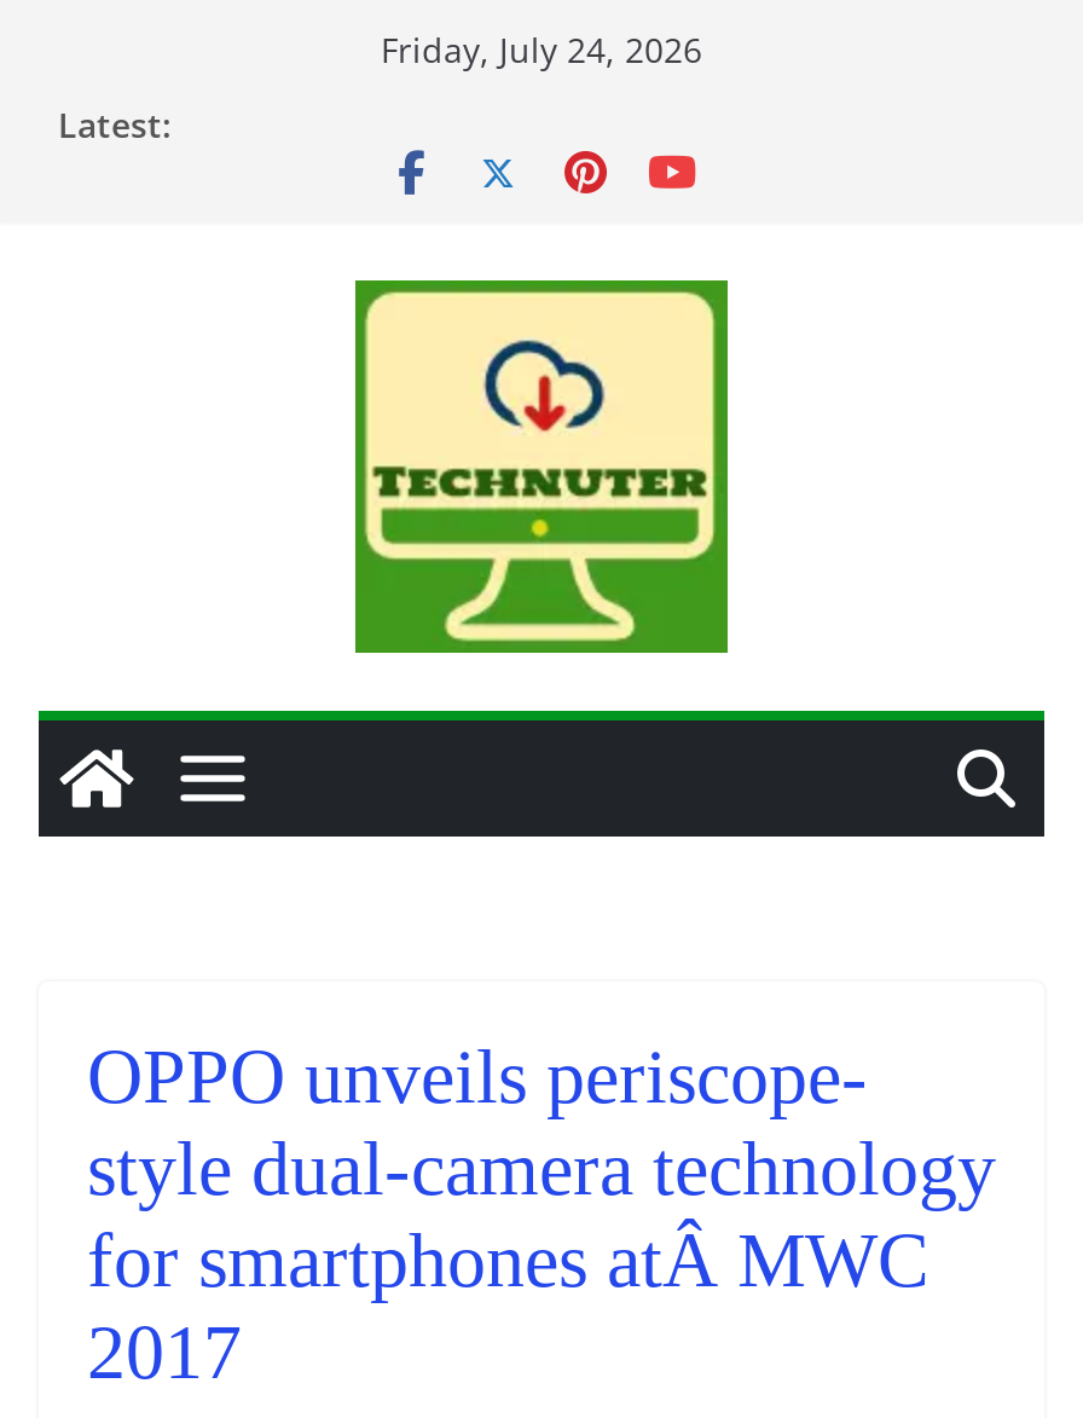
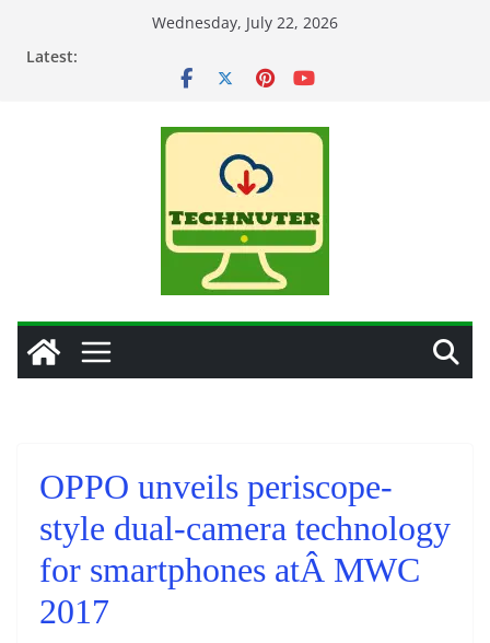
[381,27,702,73] Friday, July 24, 2026 -> [152,12,338,33] Wednesday, July 22, 2026

